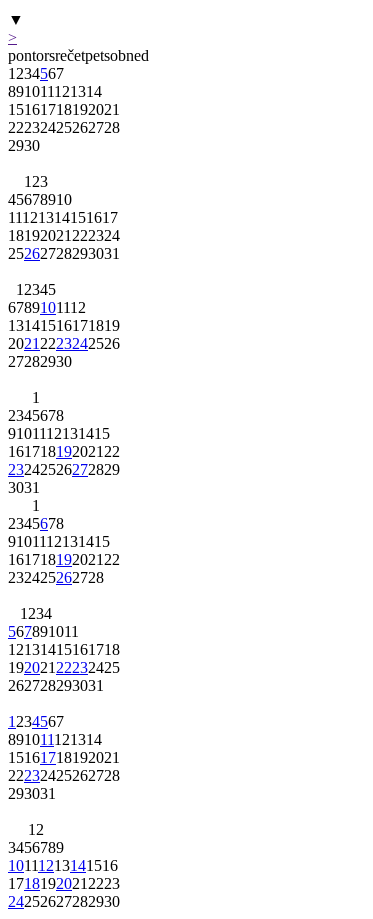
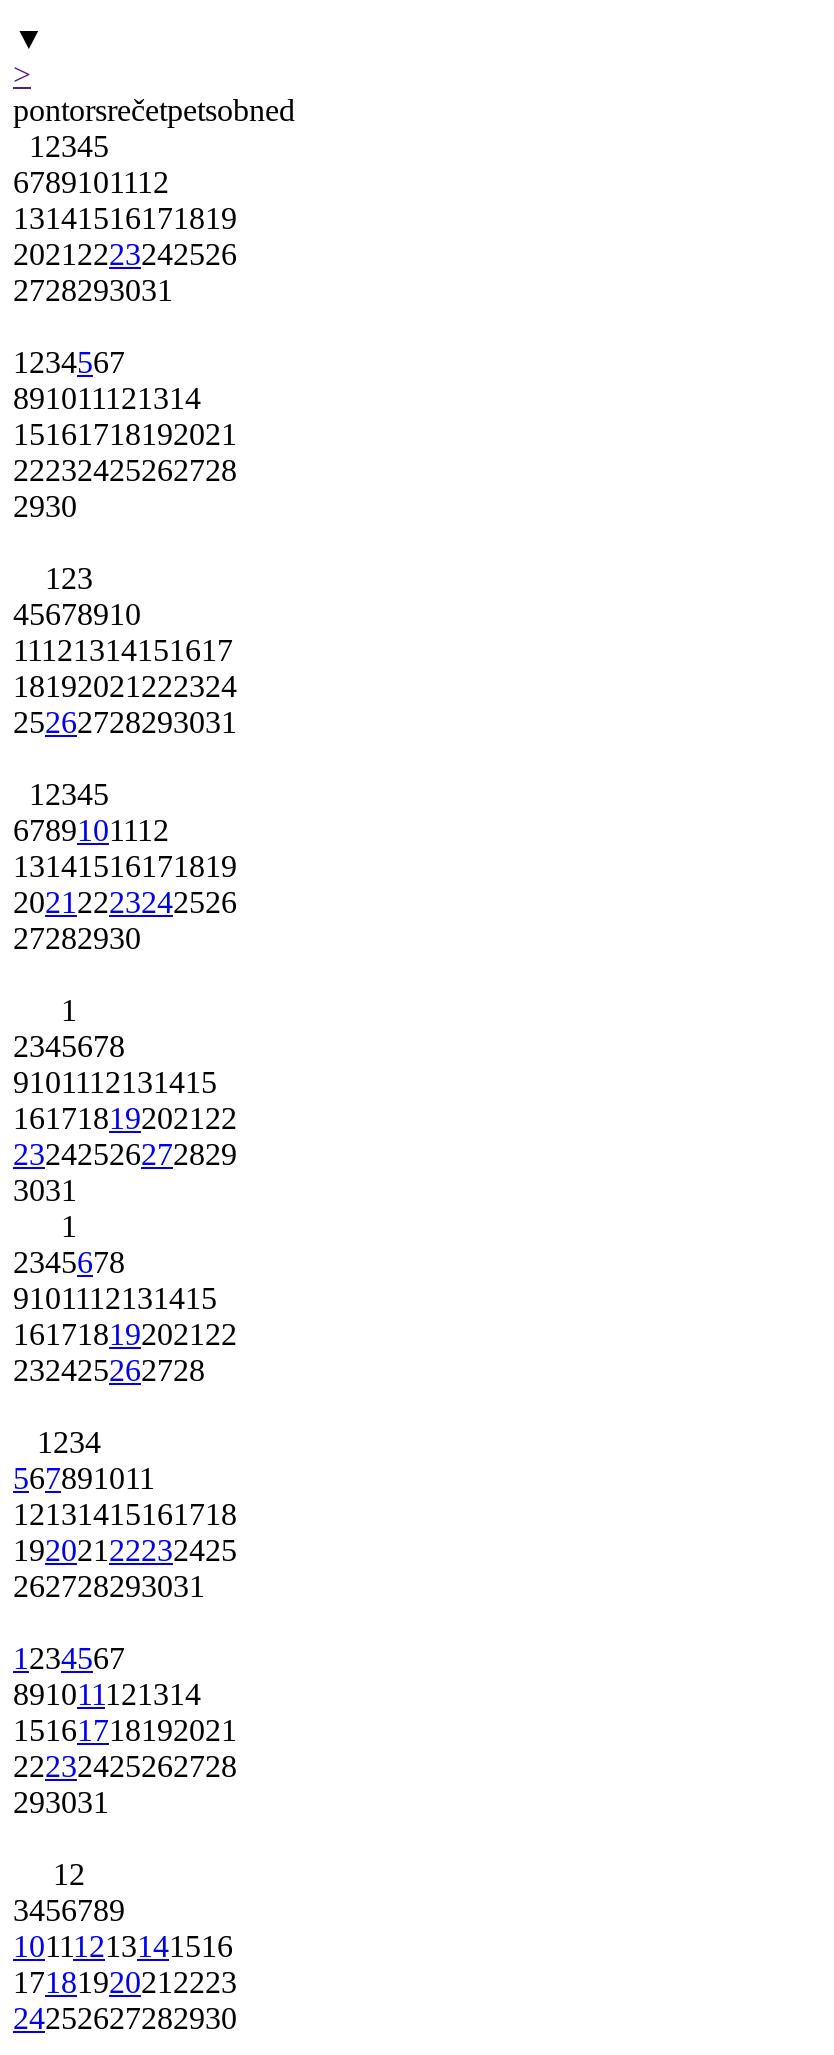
none -> [13,129,237,307] 1 2345 | 67891011 12 | 13141516171819 | 2021 2223242526 | 2728293031

